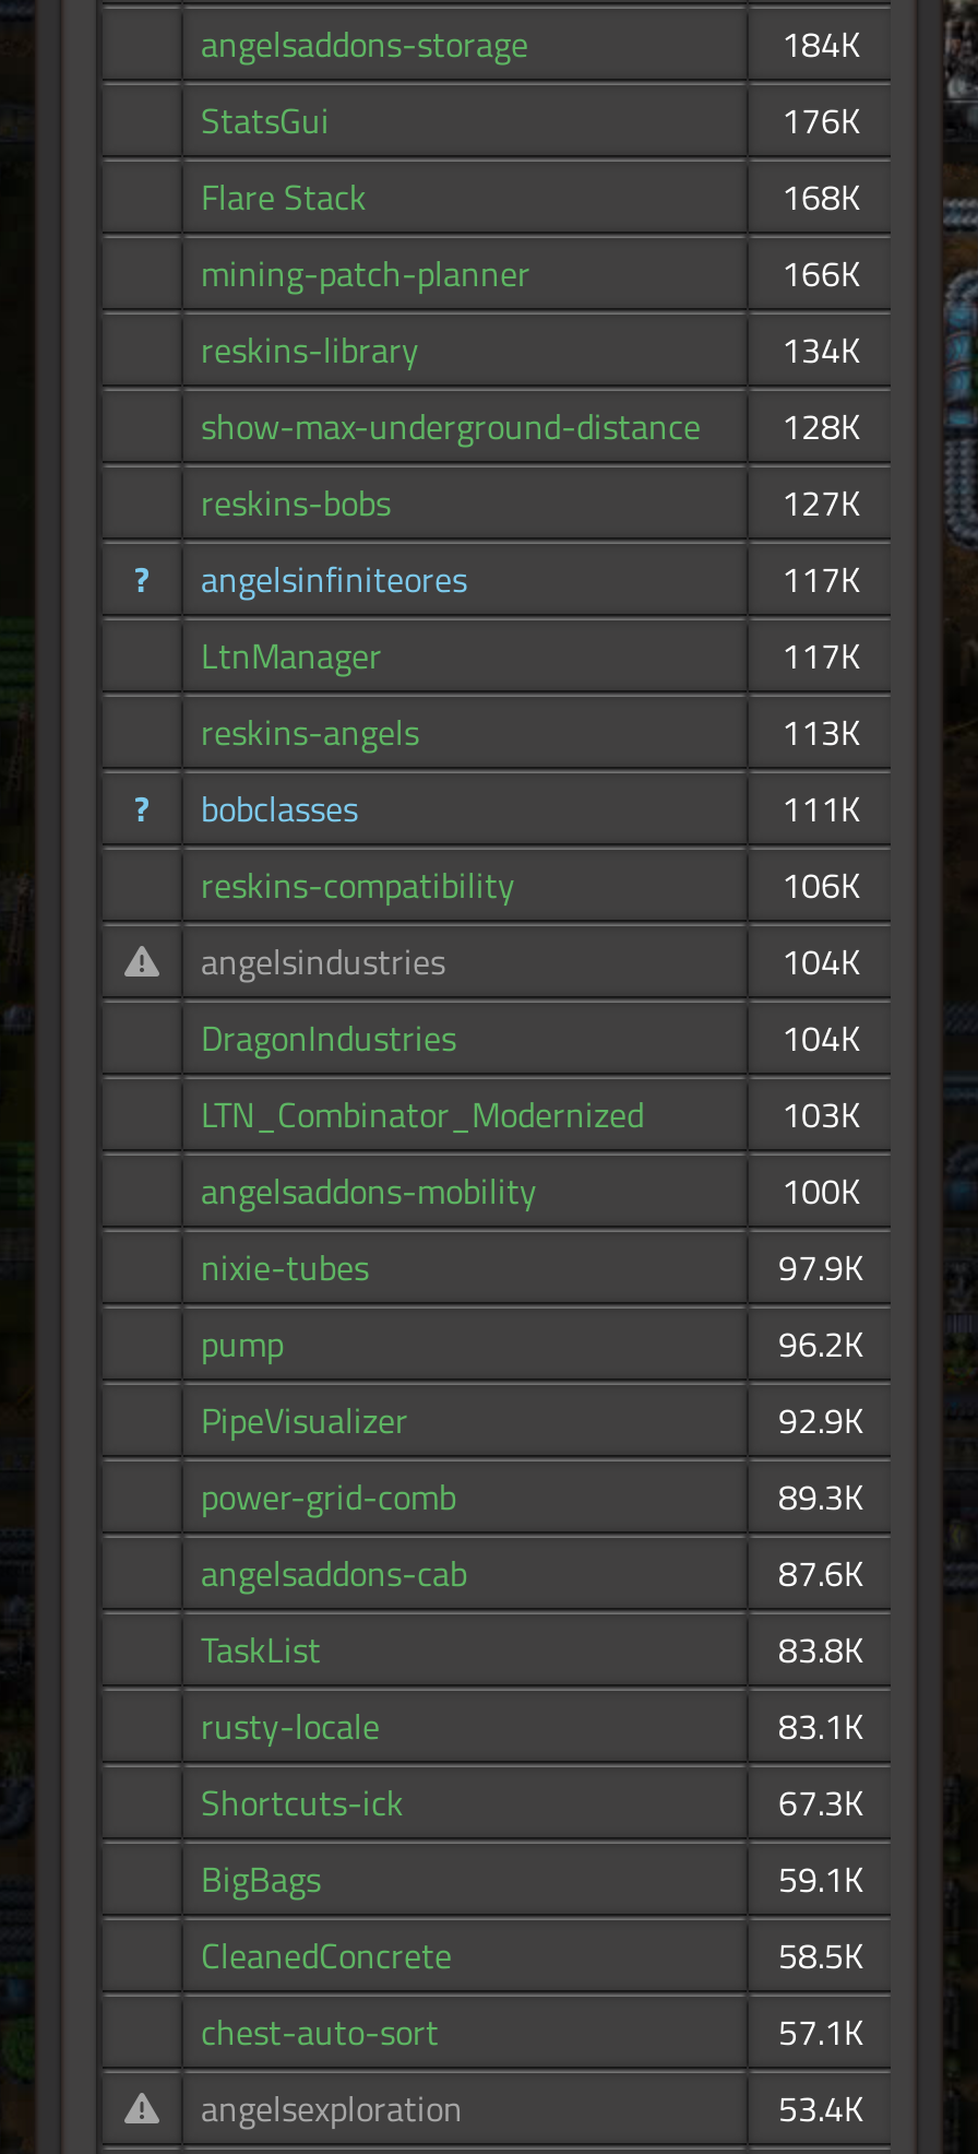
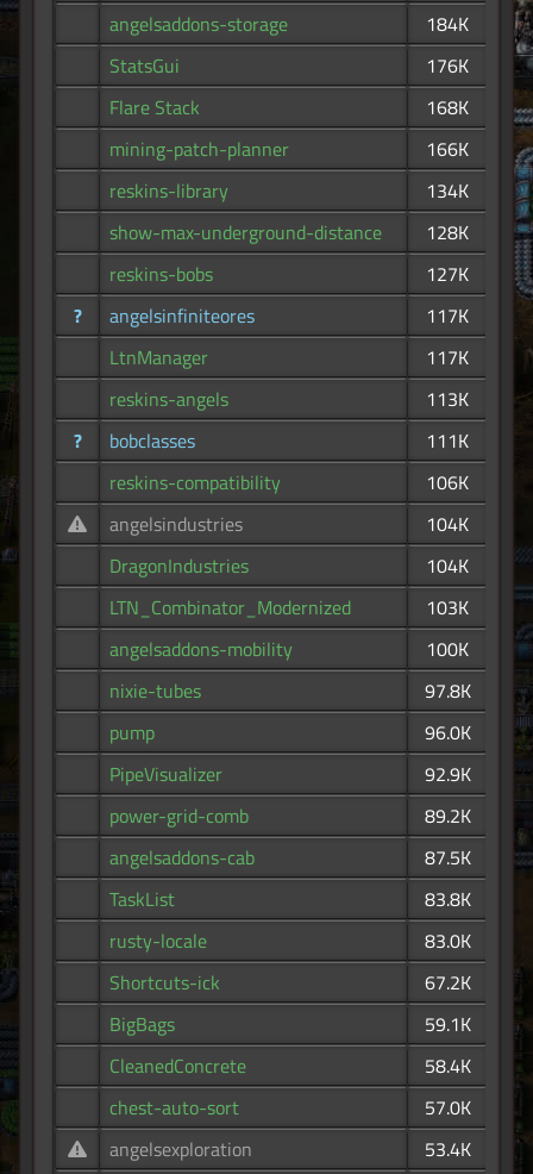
[778,1242,863,1294] 97.9K -> [424,677,471,705] 97.8K
[778,1318,863,1371] 96.2K -> [424,718,471,747] 96.0K
[778,1471,863,1524] 89.3K -> [424,802,471,830] 89.2K
[778,1548,863,1600] 87.6K -> [424,843,471,872] 87.5K
[778,1700,863,1753] 83.1K -> [424,927,471,955] 83.0K
[778,1777,863,1829] 67.3K -> [424,968,471,997] 67.2K
[778,1930,863,1982] 58.5K -> [424,1052,471,1080] 58.4K
[778,2006,863,2059] 57.1K -> [424,1094,471,1122] 57.0K

